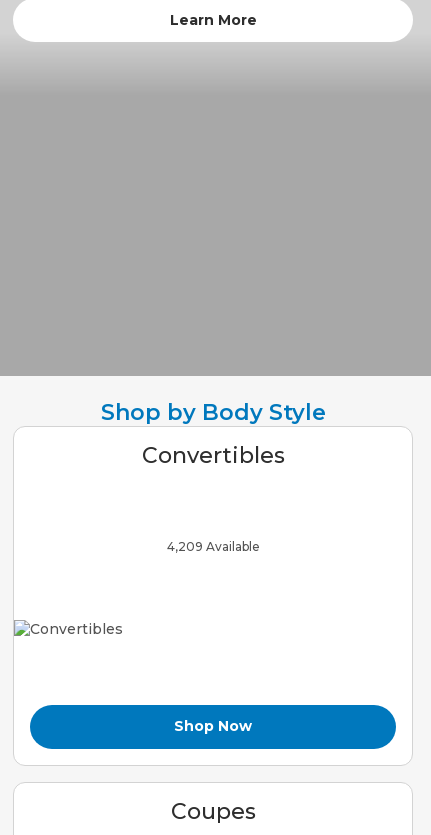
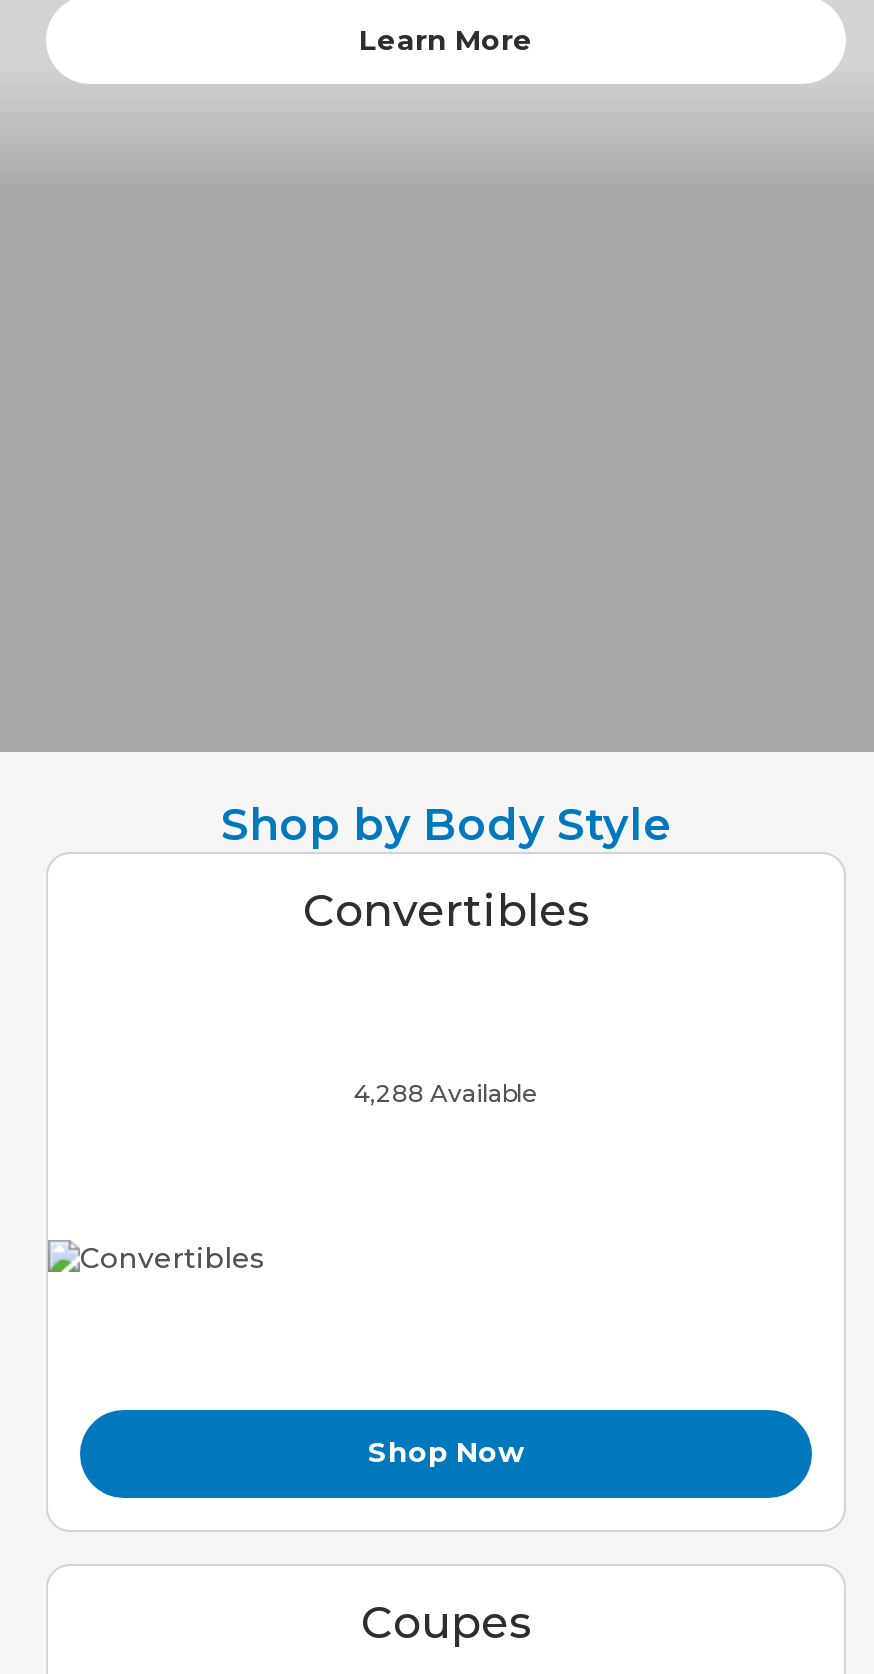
[166,539,259,554] 4,209 Available -> [354,1077,538,1107] 4,288 Available

